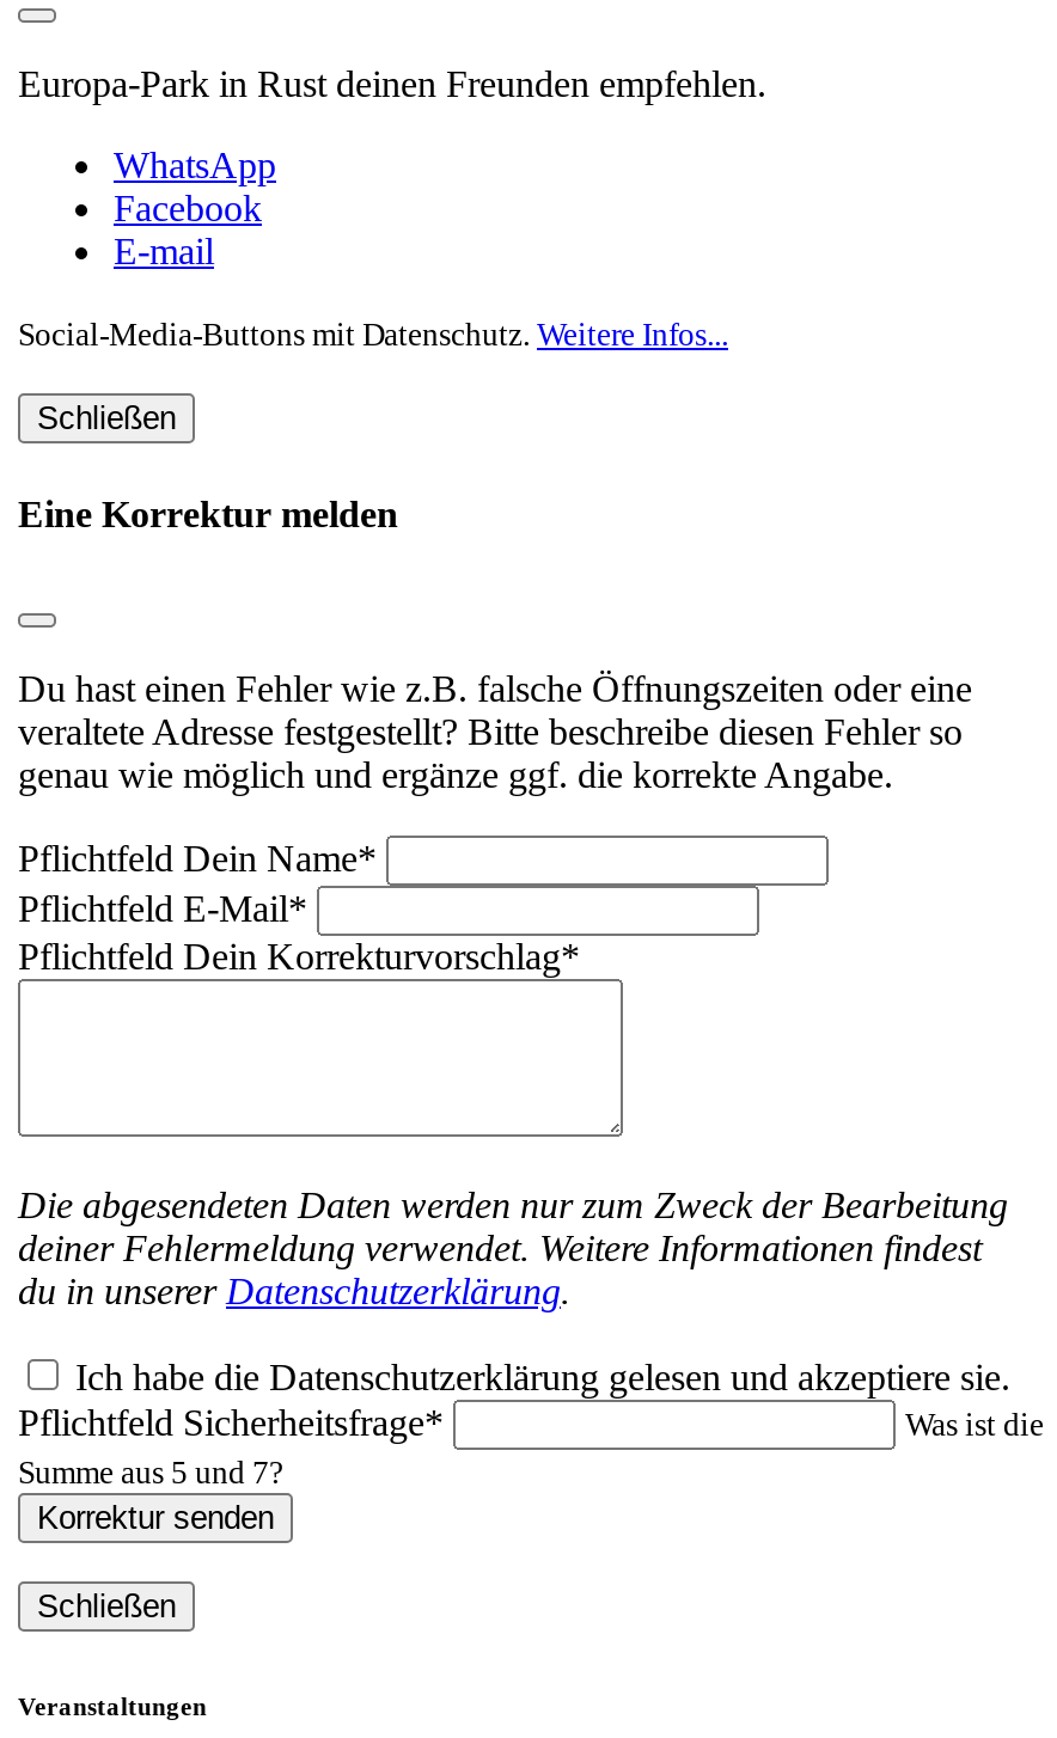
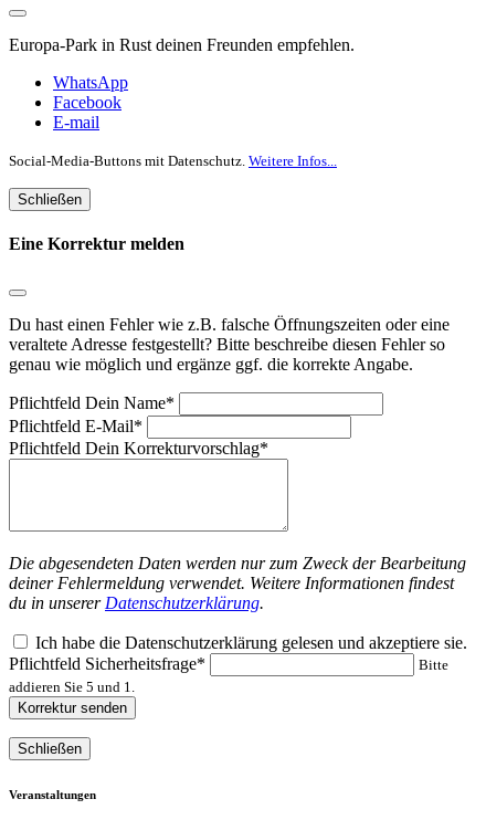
[18,1408,1044,1491] Was ist die | Summe aus 5 und 7? -> [9,657,448,695] Bitte | addieren Sie 5 und 1.

